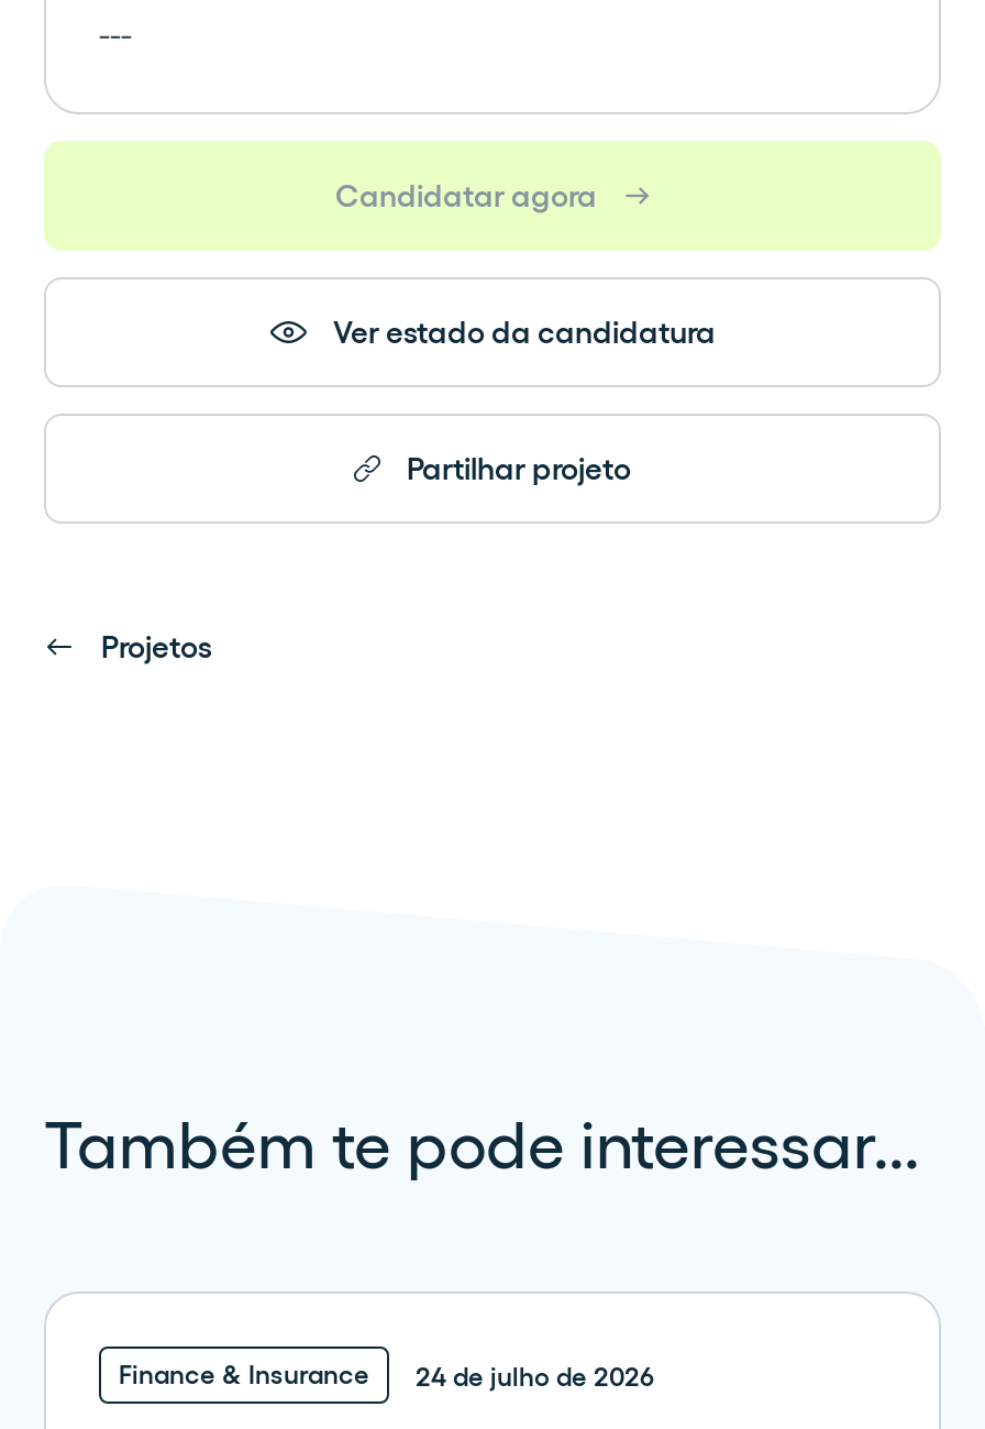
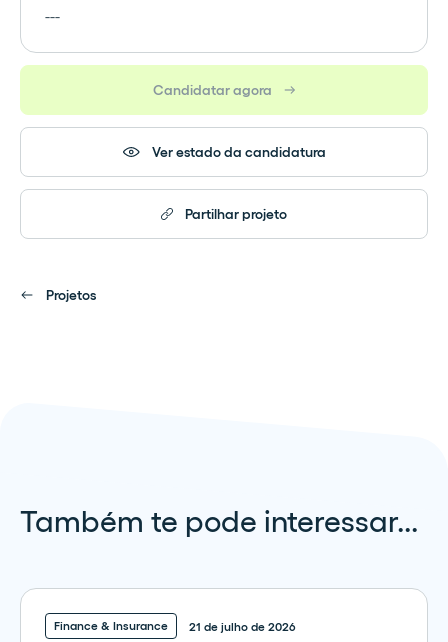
[119,1360,653,1389] Finance & Insurance 24 de julho de 2026 -> [54,619,295,632] Finance & Insurance 21 de julho de 2026

